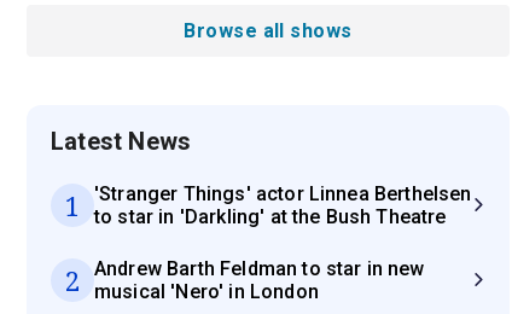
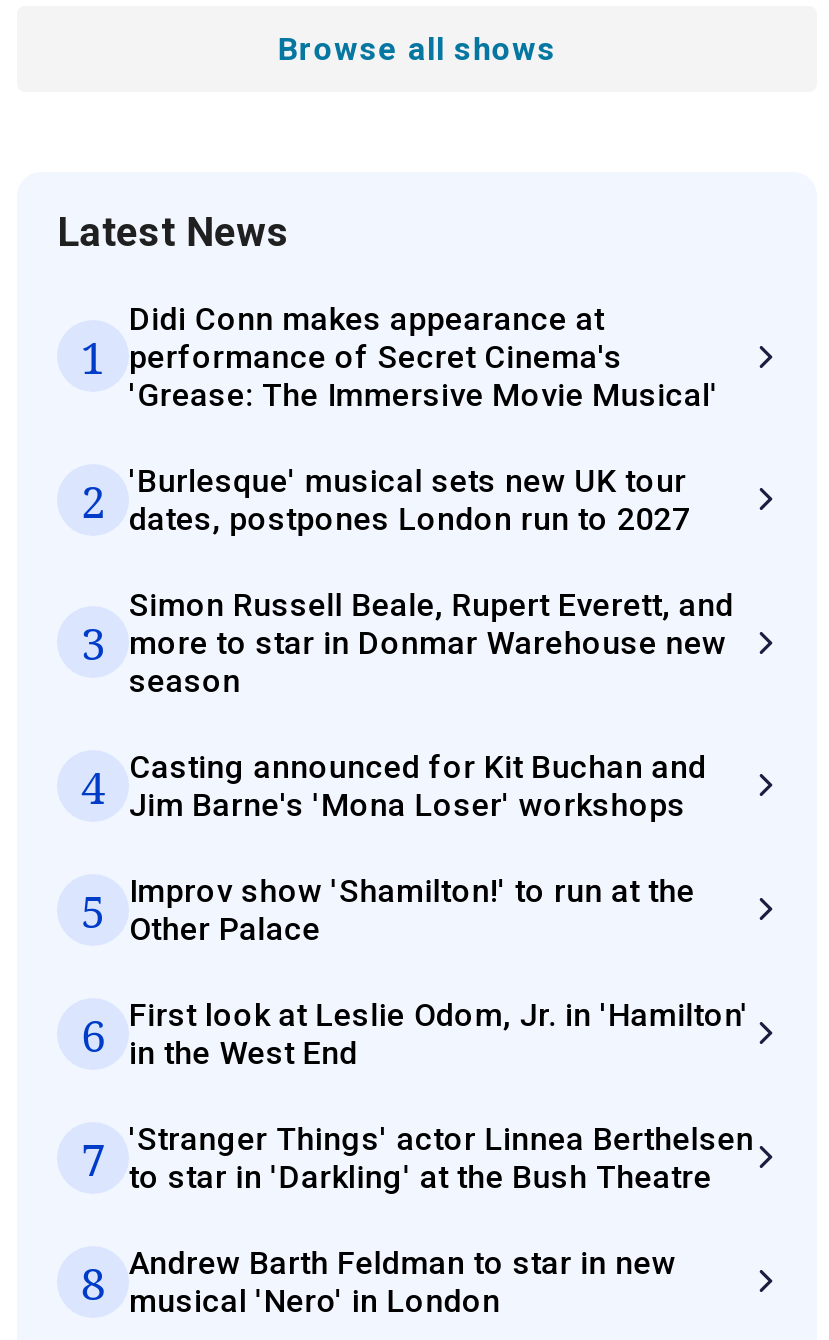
none -> [81,300,719,673] Didi Conn makes appearance at | performance of Secret Cinema's | 'Grease: The Immersive Movie Musical' | 2 | 'Burlesque' musical sets new UK tour | dates, postpones London run to 2027 | 3
none -> [81,586,749,1188] Simon Russell Beale, Rupert Everett, and | more to star in Donmar Warehouse new | season | 4 | Casting announced for Kit Buchan and | Jim Barne's 'Mona Loser' workshops | 5 | Improv show 'Shamilton!' to run at the | Other Palace | 6 | First look at Leslie Odom, Jr. in 'Hamilton' | in the West End | 7
[65,257,425,303] 2 Andrew Barth Feldman to star in new musical 'Nero' in London -> [81,1244,676,1320] 8 Andrew Barth Feldman to star in new musical 'Nero' in London

